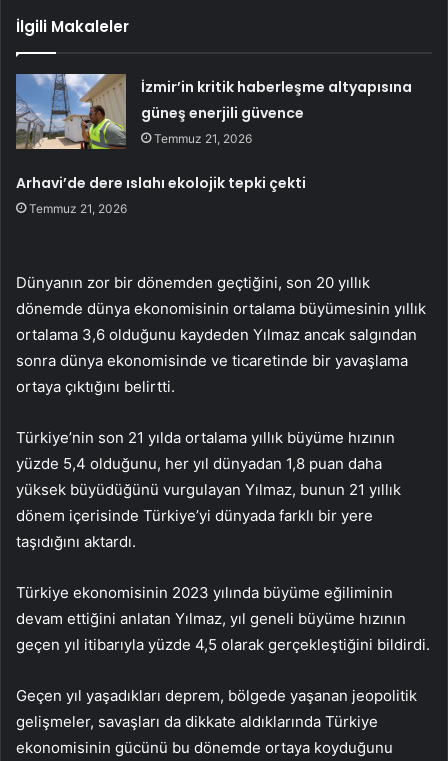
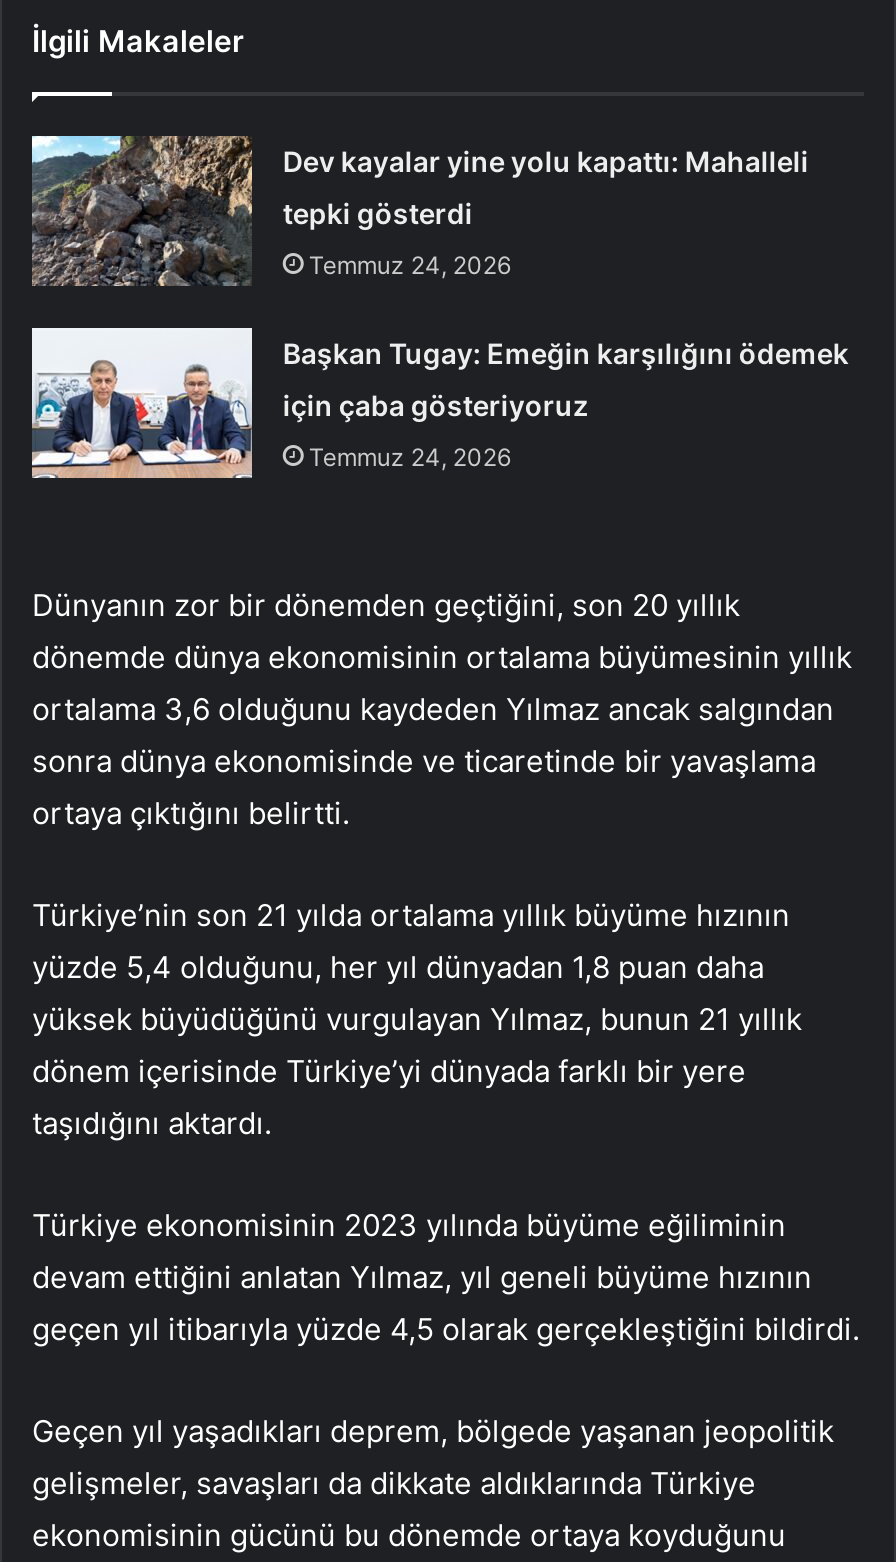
[15,73,412,216] [image] | İzmir’in kritik haberleşme altyapısına | güneş enerjili güvence | Temmuz 21, 2026 | Arhavi’de dere ıslahı ekolojik tepki çekti | Temmuz 21, 2026 -> [30,134,849,472] [image] | Dev kayalar yine yolu kapattı: Mahalleli | tepki gösterdi | Temmuz 24, 2026 | Başkan Tugay: Emeğin karşılığını ödemek | için çaba gösteriyoruz | Temmuz 24, 2026

